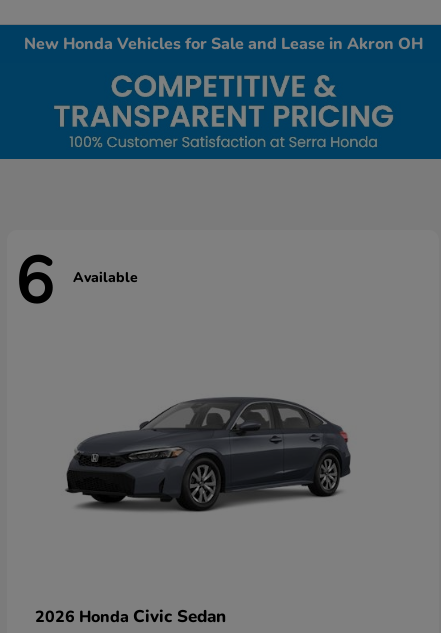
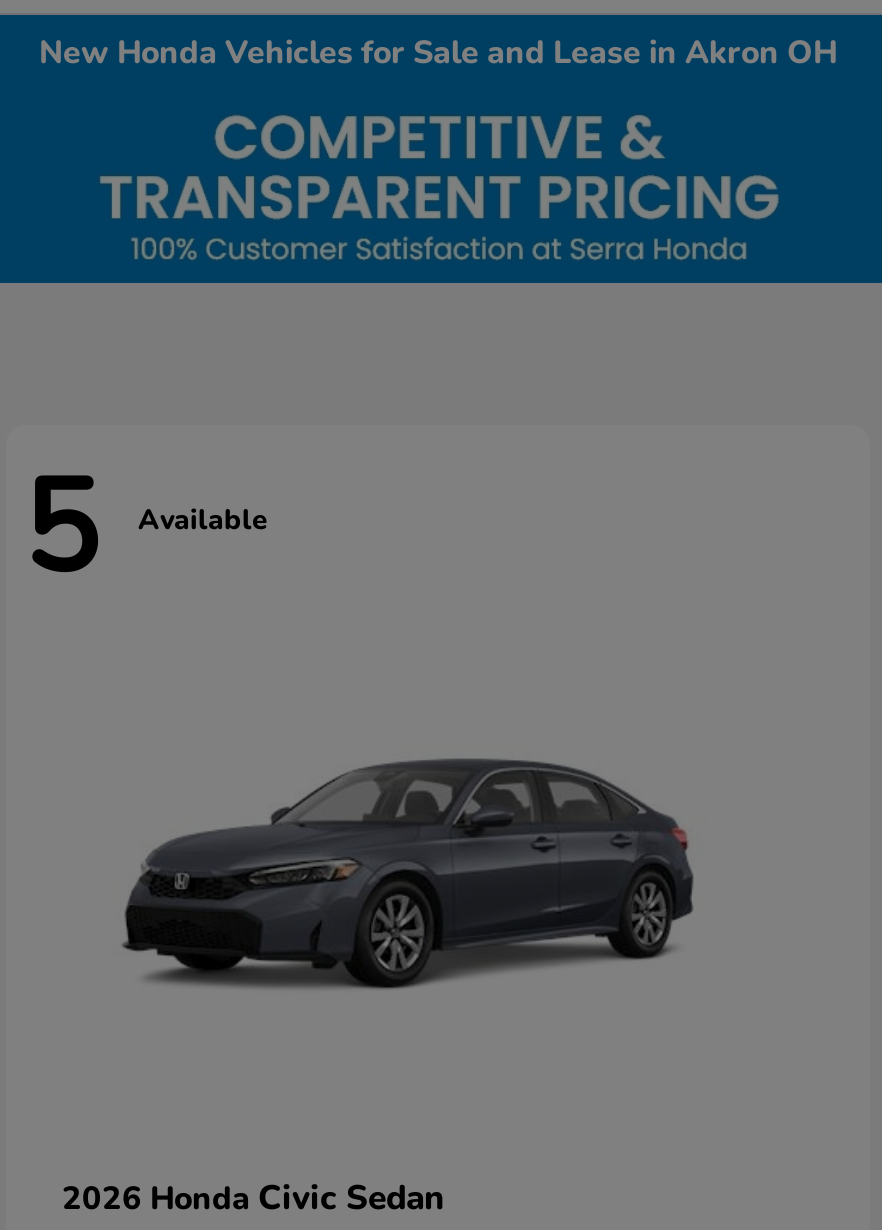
[15,238,138,326] 6 Available -> [22,441,268,617] 5 Available

